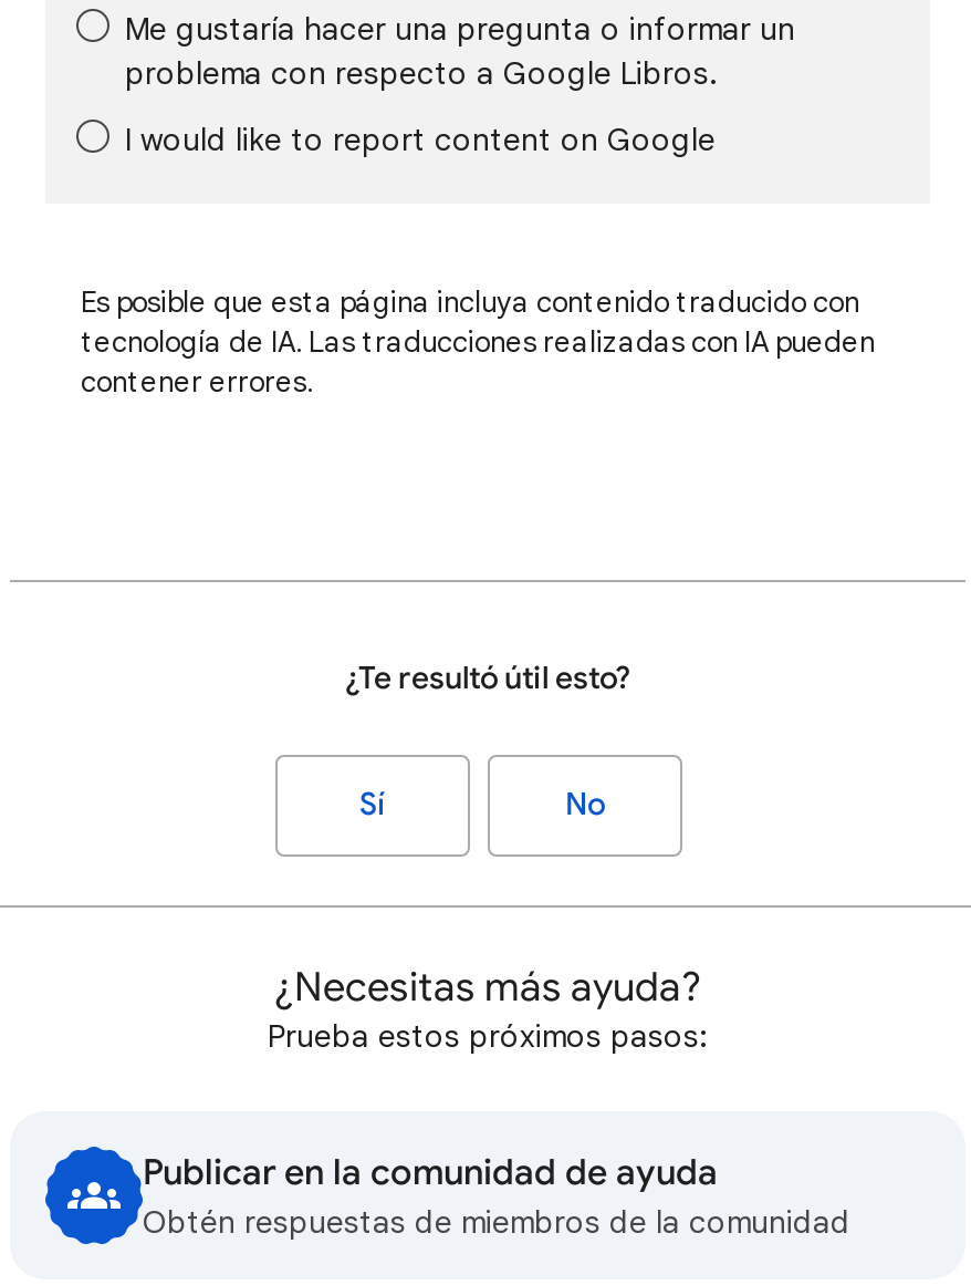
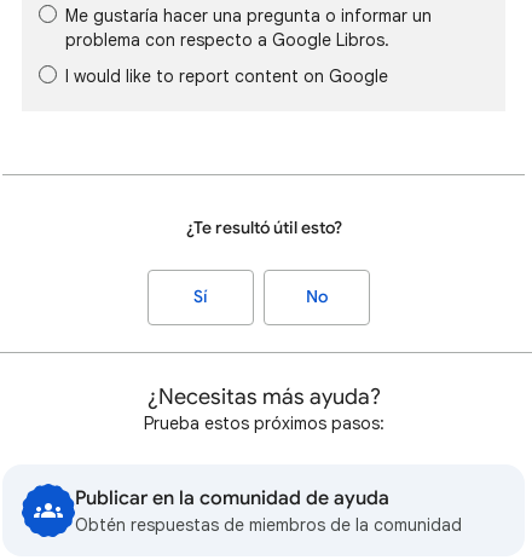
[81,283,875,401] Es posible que esta página incluya contenido traducido con | tecnología de IA. Las traducciones realizadas con IA pueden | contener errores. -> none

